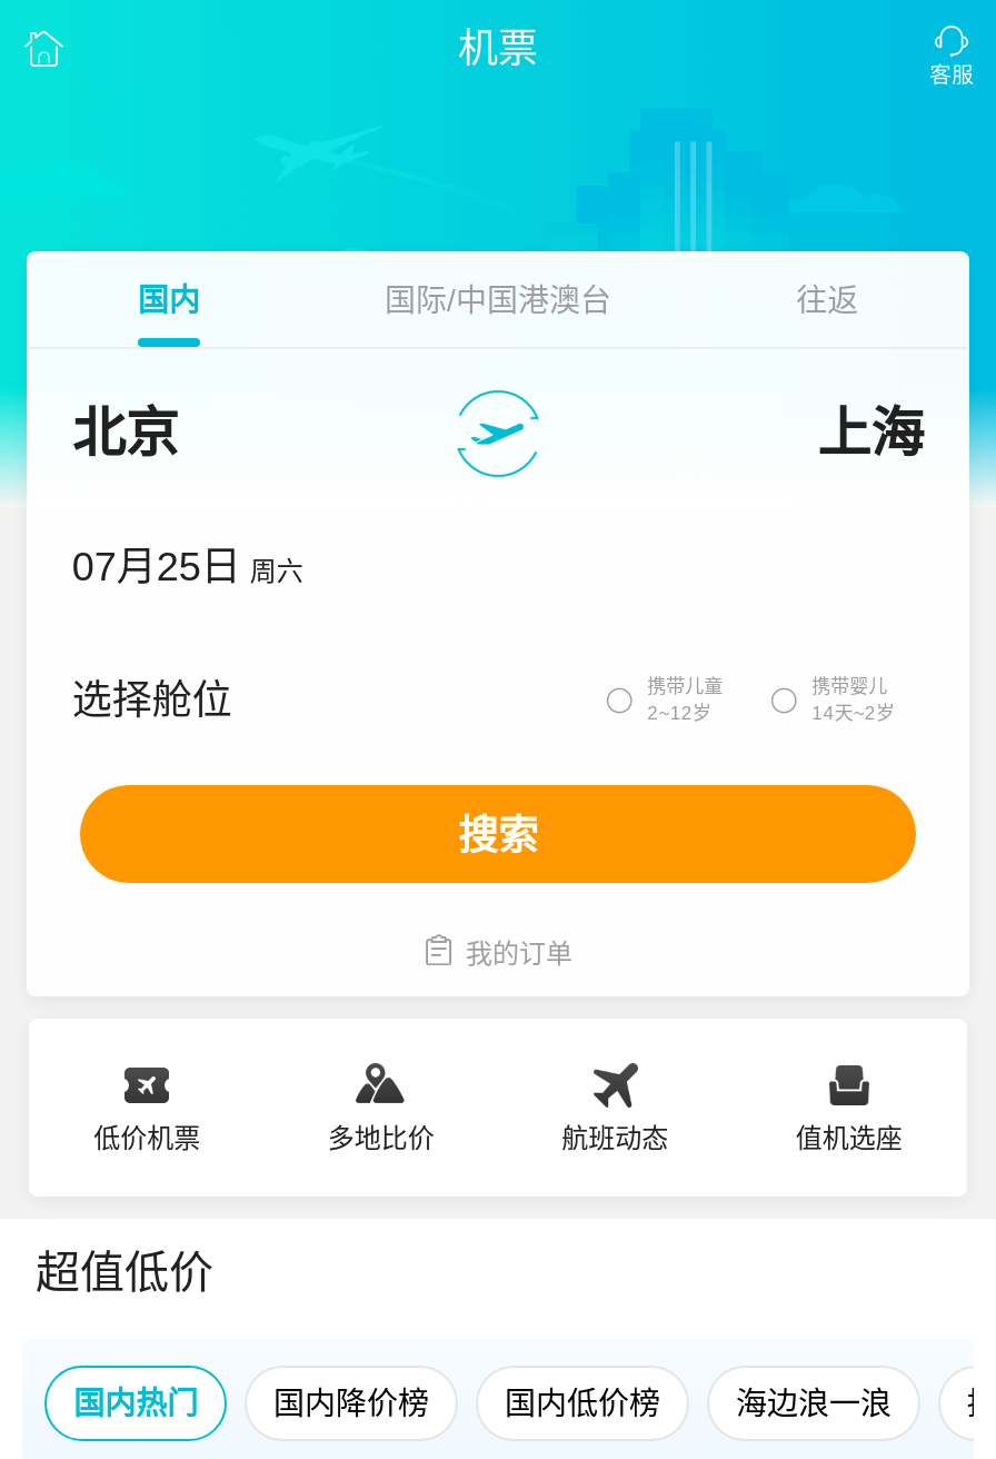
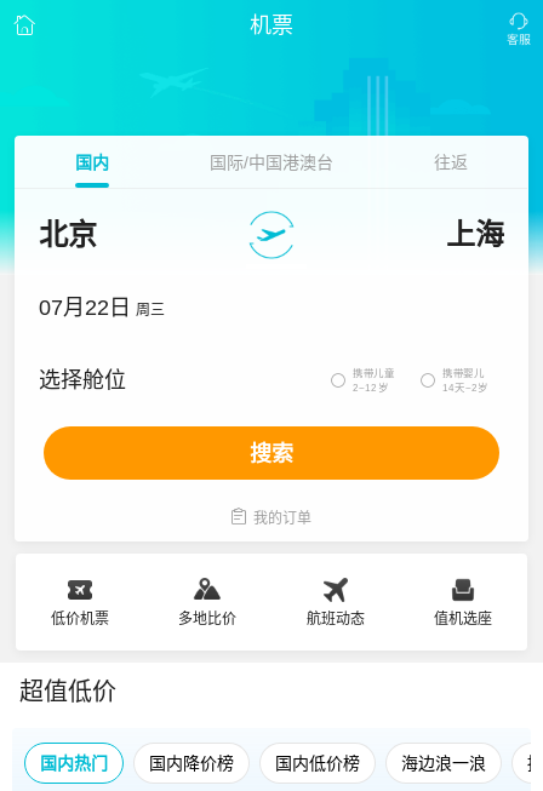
[72,545,303,589] 07月25日 周六 -> [39,296,165,320] 07月22日 周三

